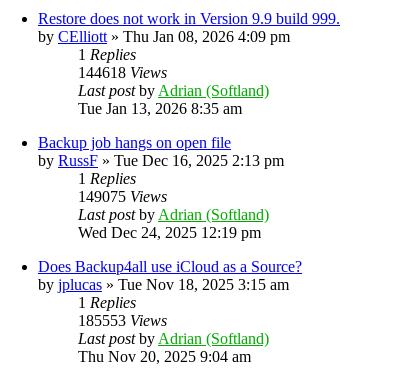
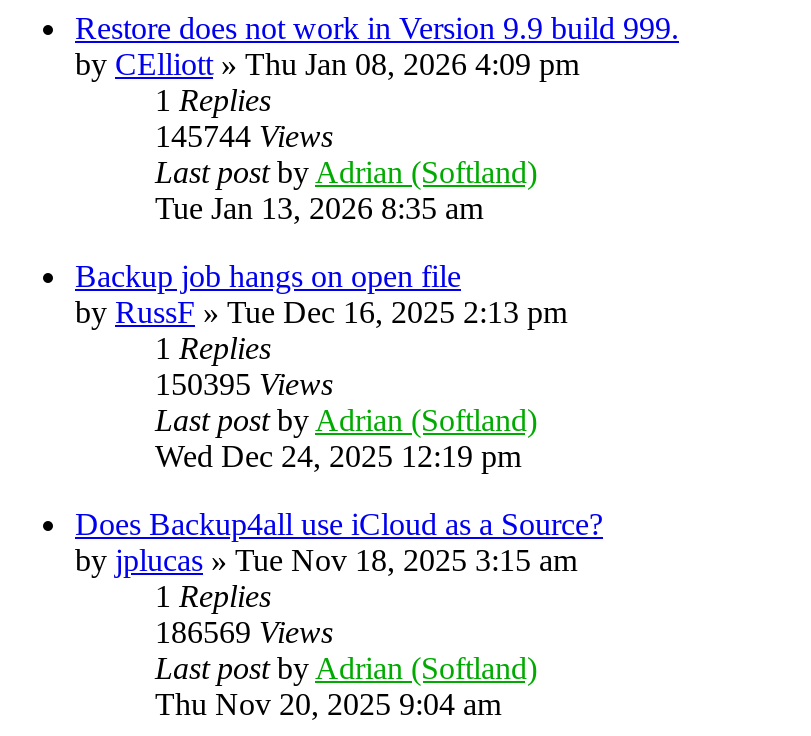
[78,64,167,81] 144618 Views -> [155,120,333,154] 145744 Views
[78,188,167,205] 149075 Views -> [155,368,333,402] 150395 Views
[78,312,167,329] 185553 Views -> [155,616,333,650] 186569 Views

